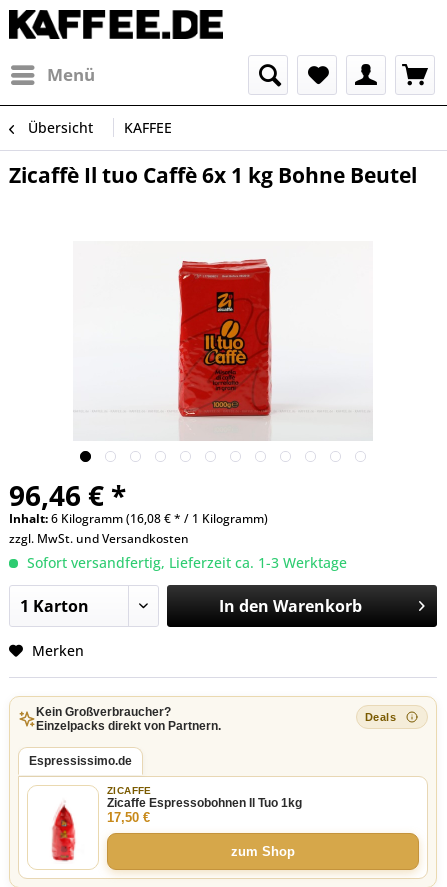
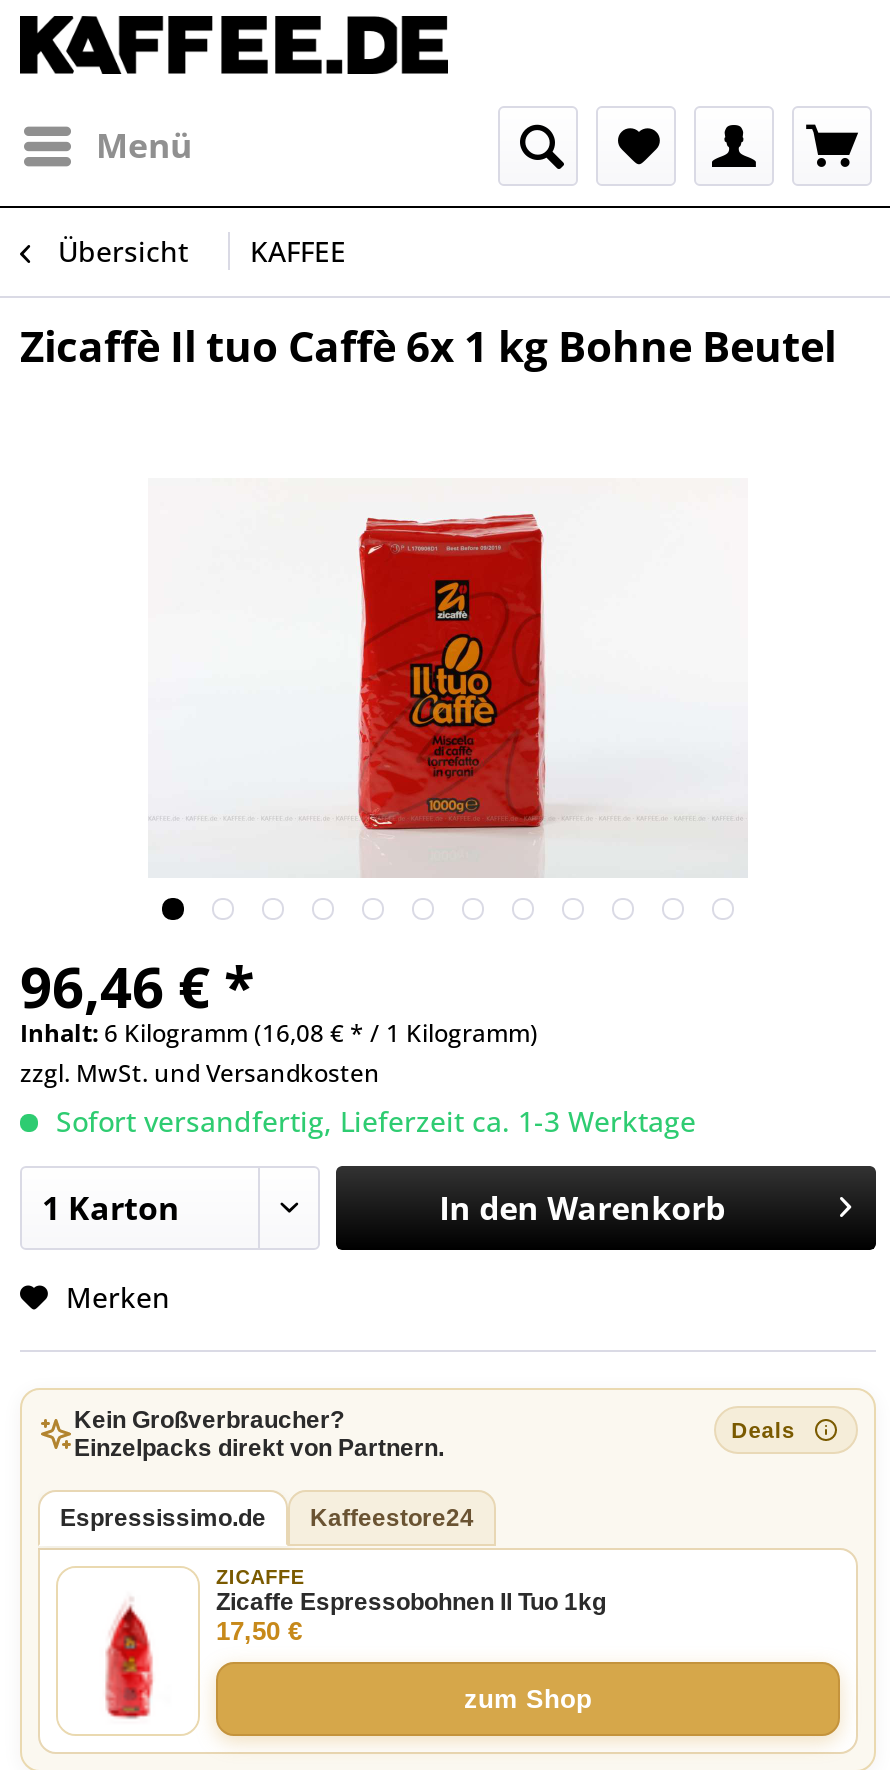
none -> [310,1504,474,1532] Kaffeestore24

